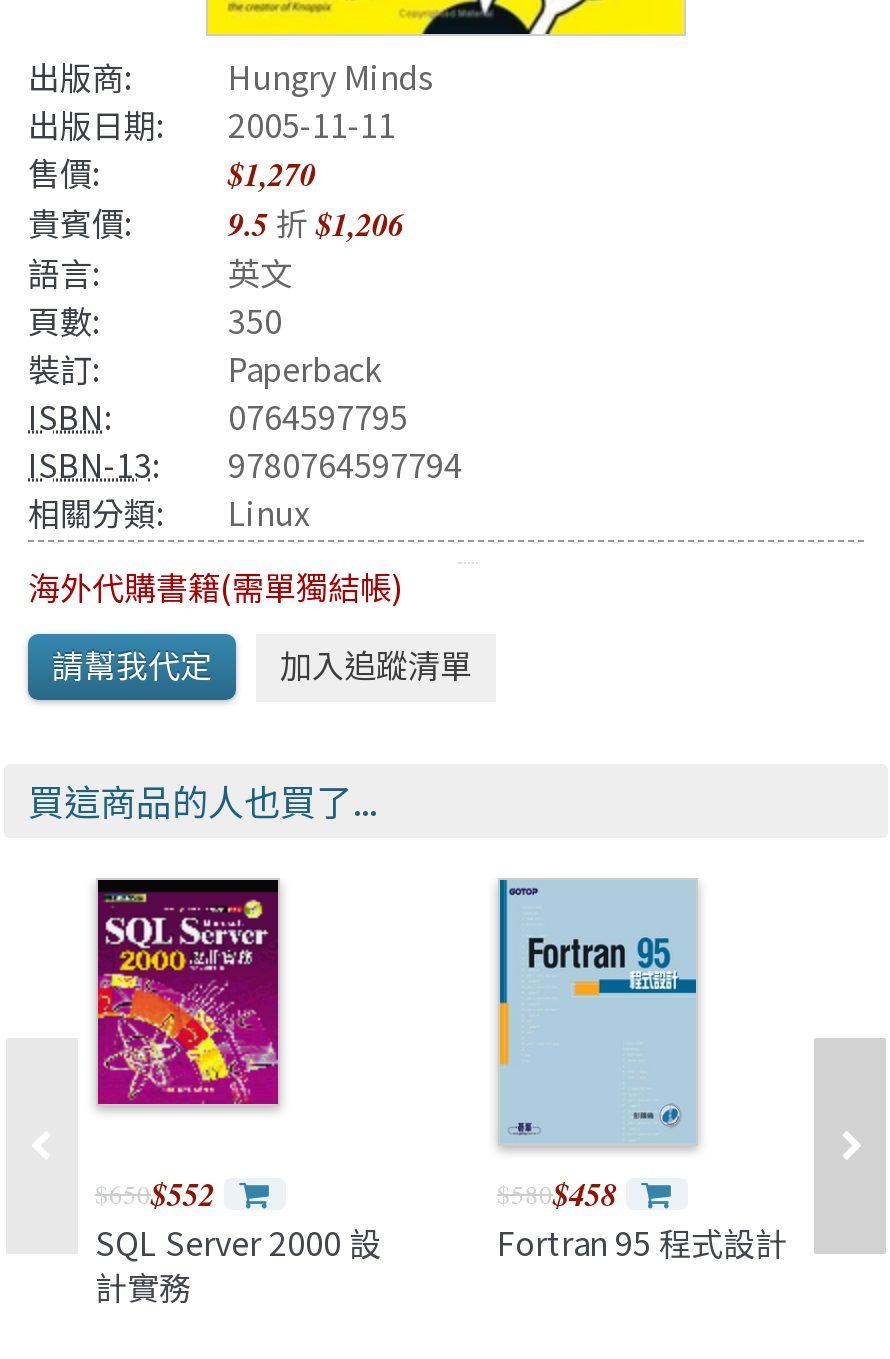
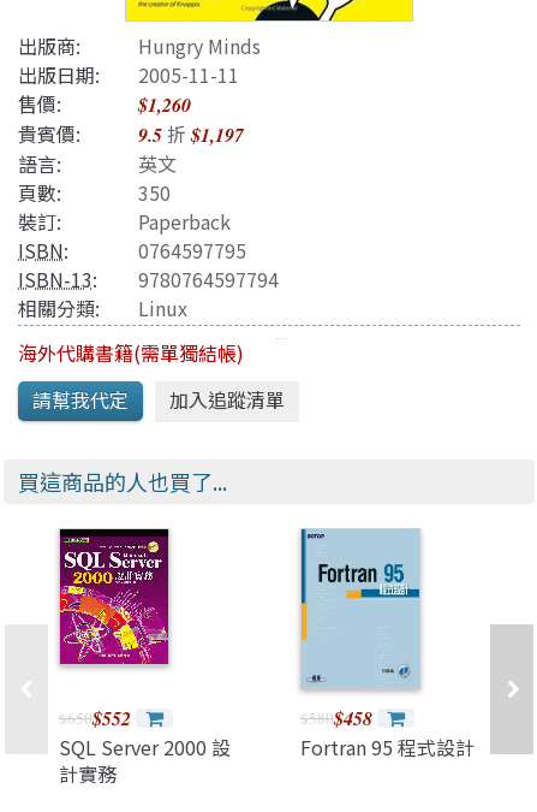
[228,152,316,196] $1,270 -> [138,91,191,118] $1,260
[28,198,404,246] 貴賓價: 9.5折$1,206 -> [18,119,244,148] 貴賓價: 9.5折$1,197

